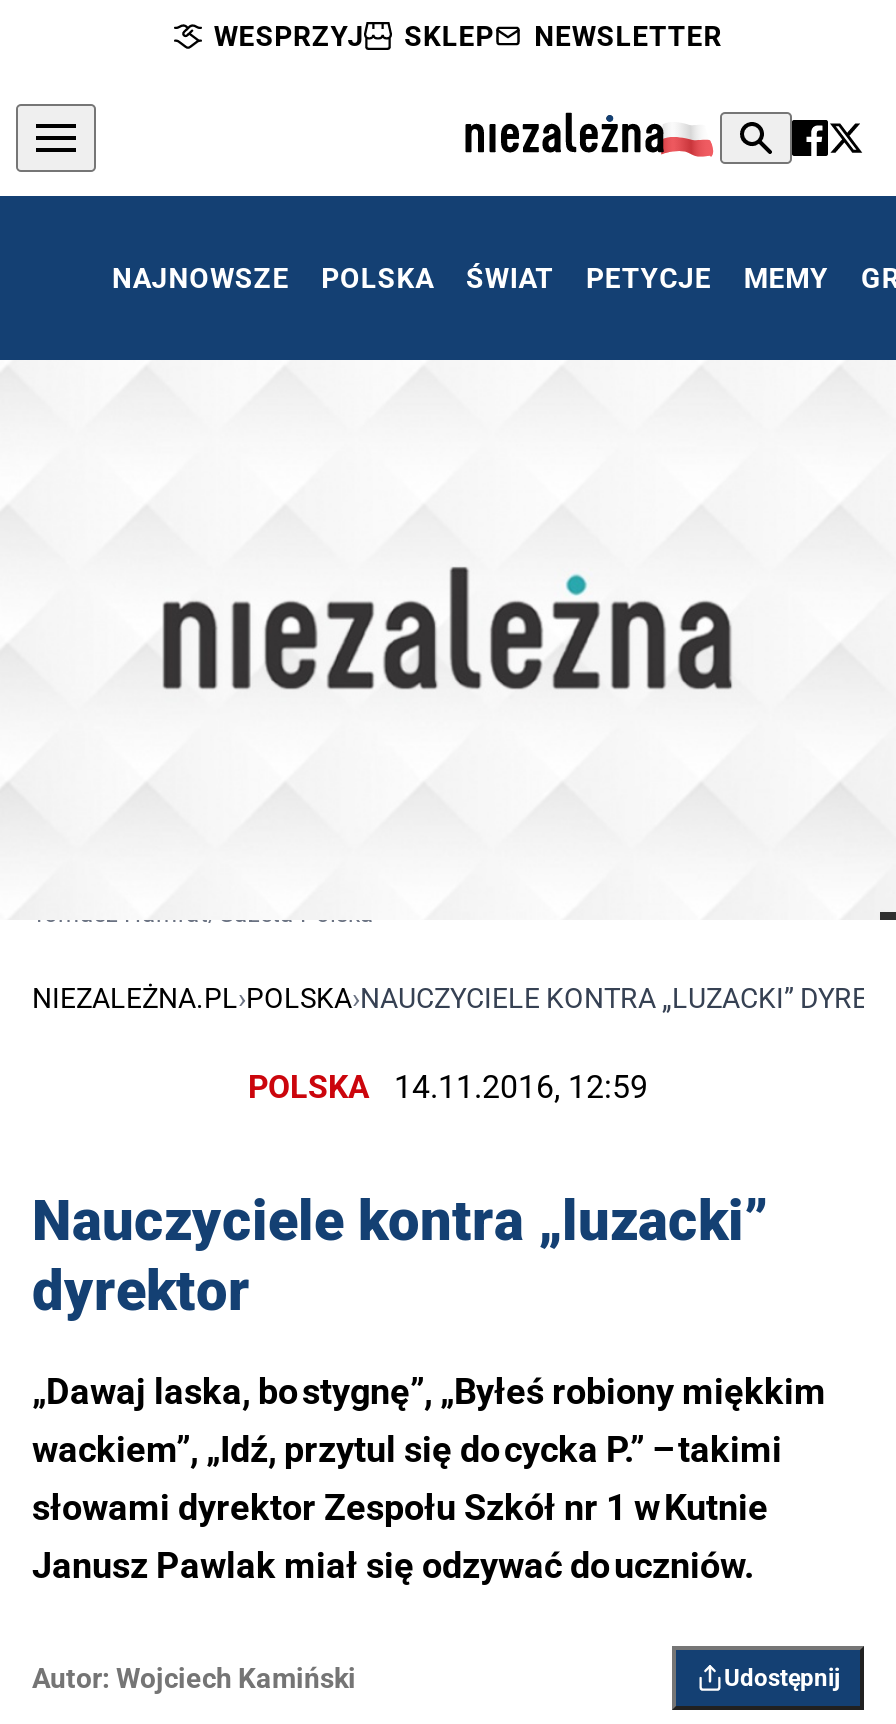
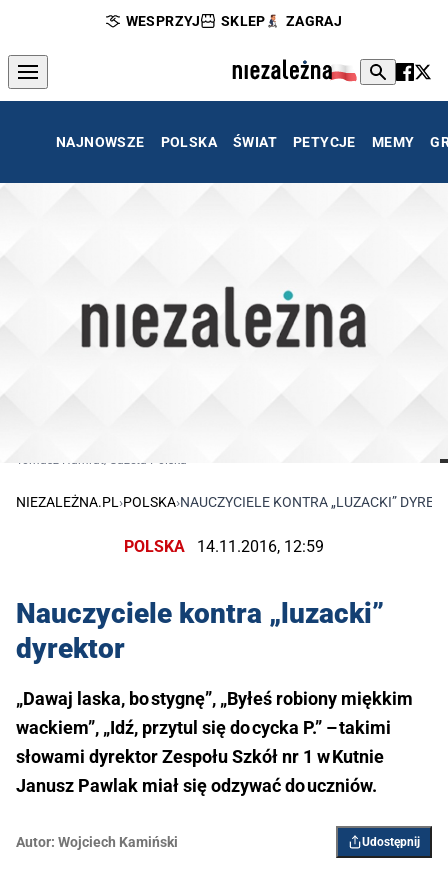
[534,20,722,52] NEWSLETTER -> [286,13,342,29] ZAGRAJ

